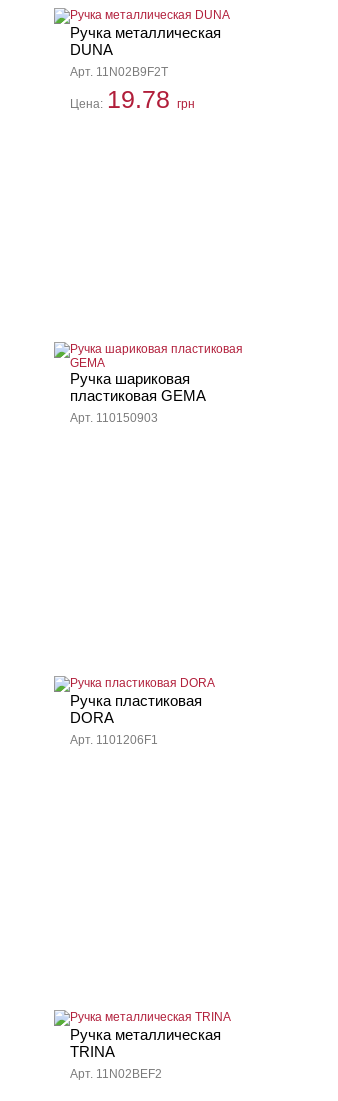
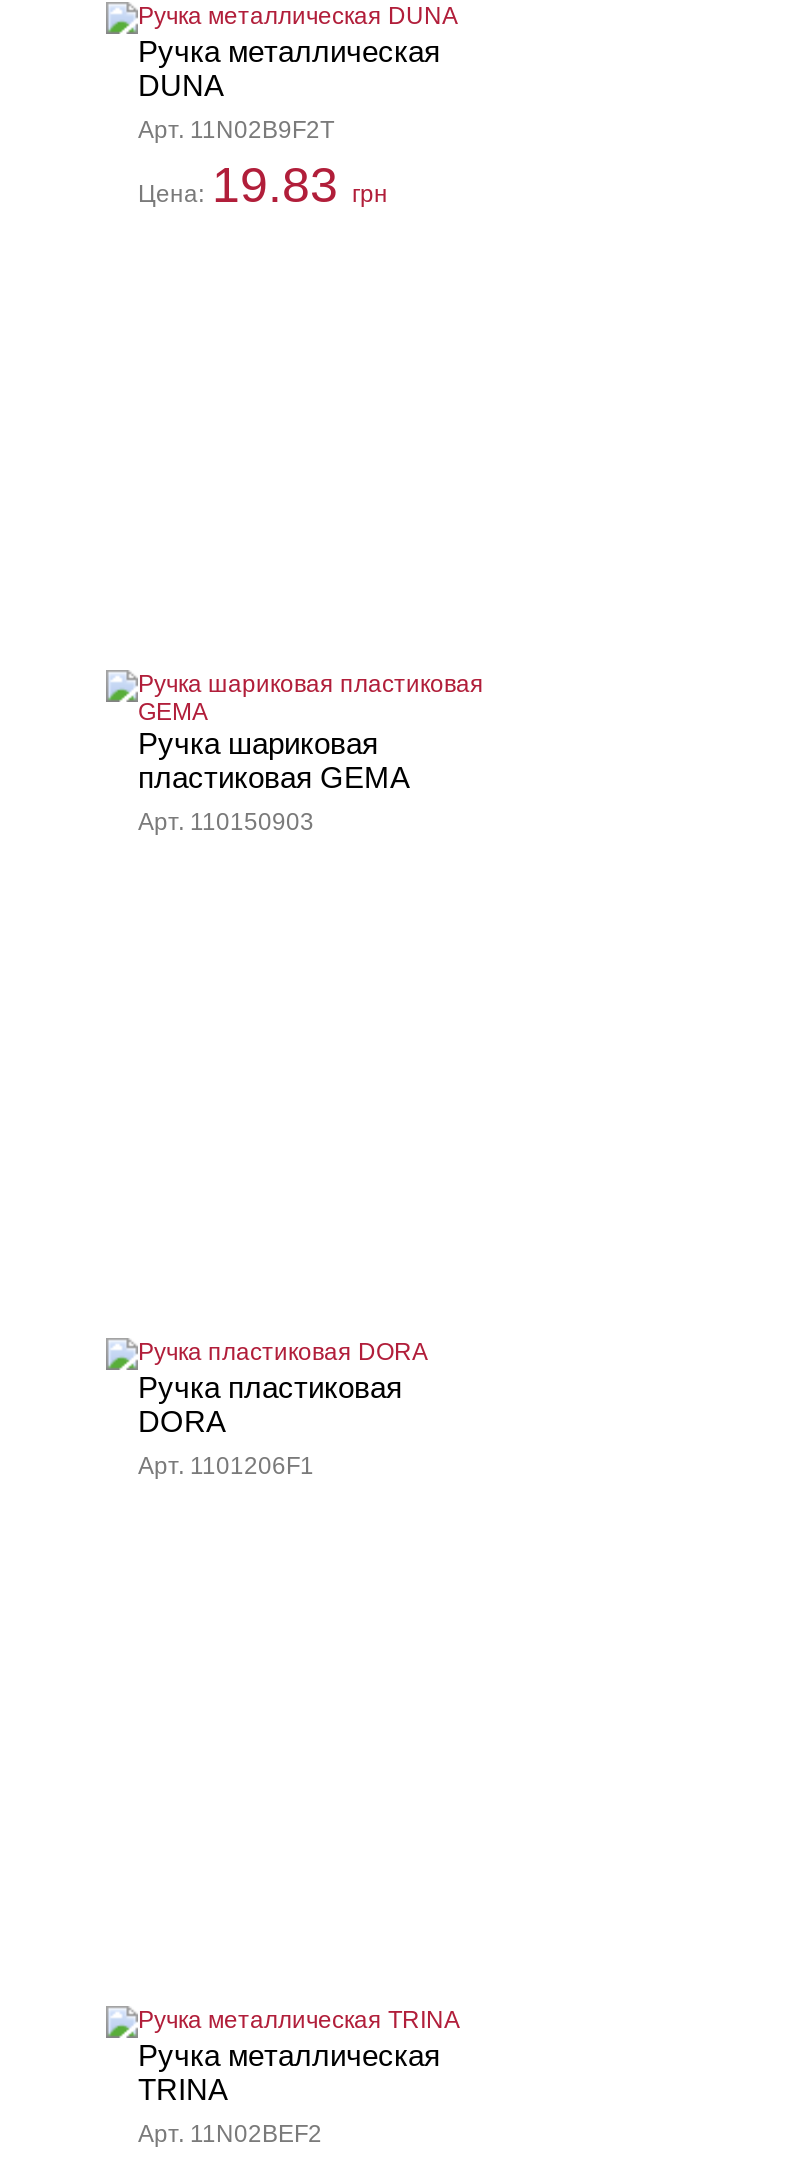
[70,85,195,113] Цена: 19.78 грн -> [138,156,388,212] Цена: 19.83 грн

